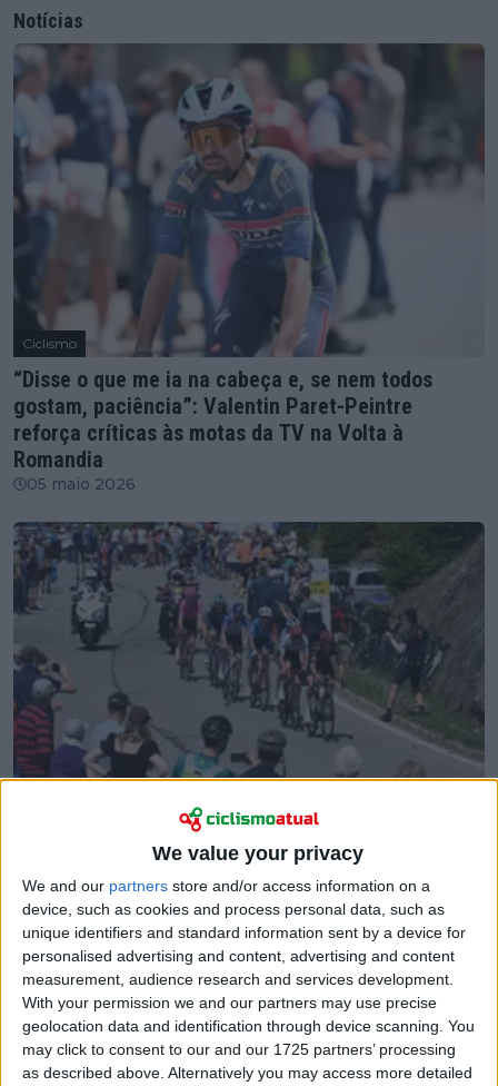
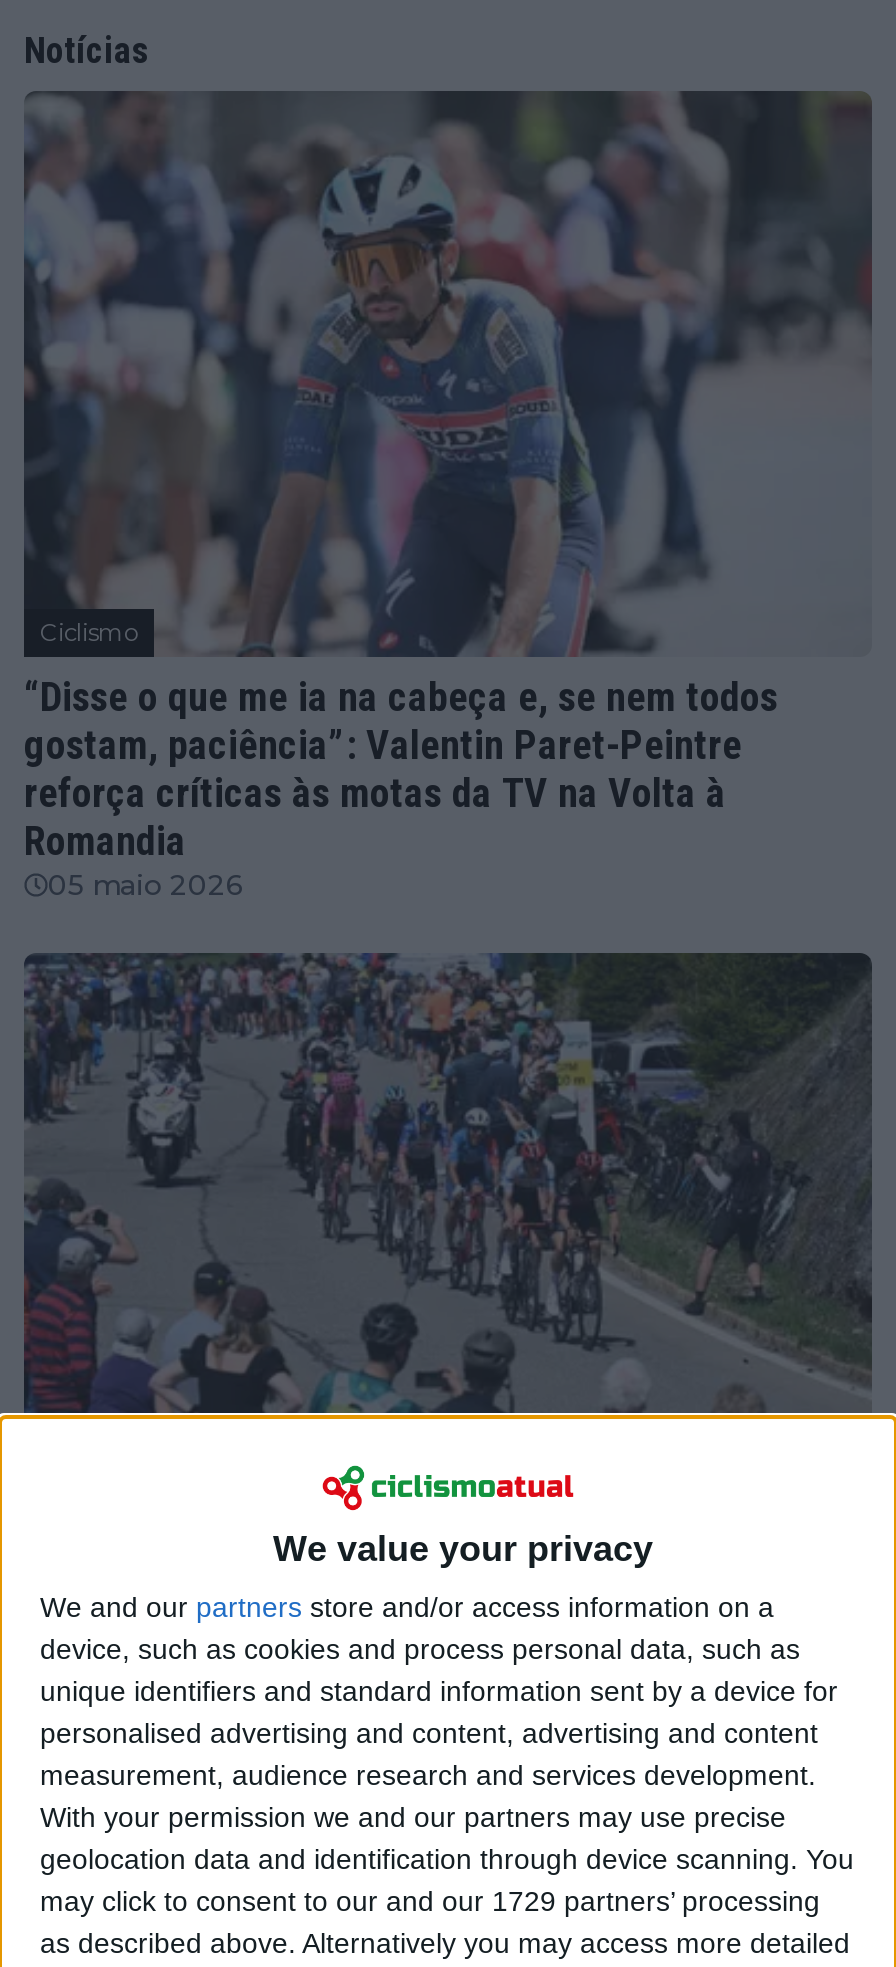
[22,1041,456,1059] may click to consent to our and our 1725 partners’ processing -> [40,1886,820,1918] may click to consent to our and our 1729 partners’ processing

